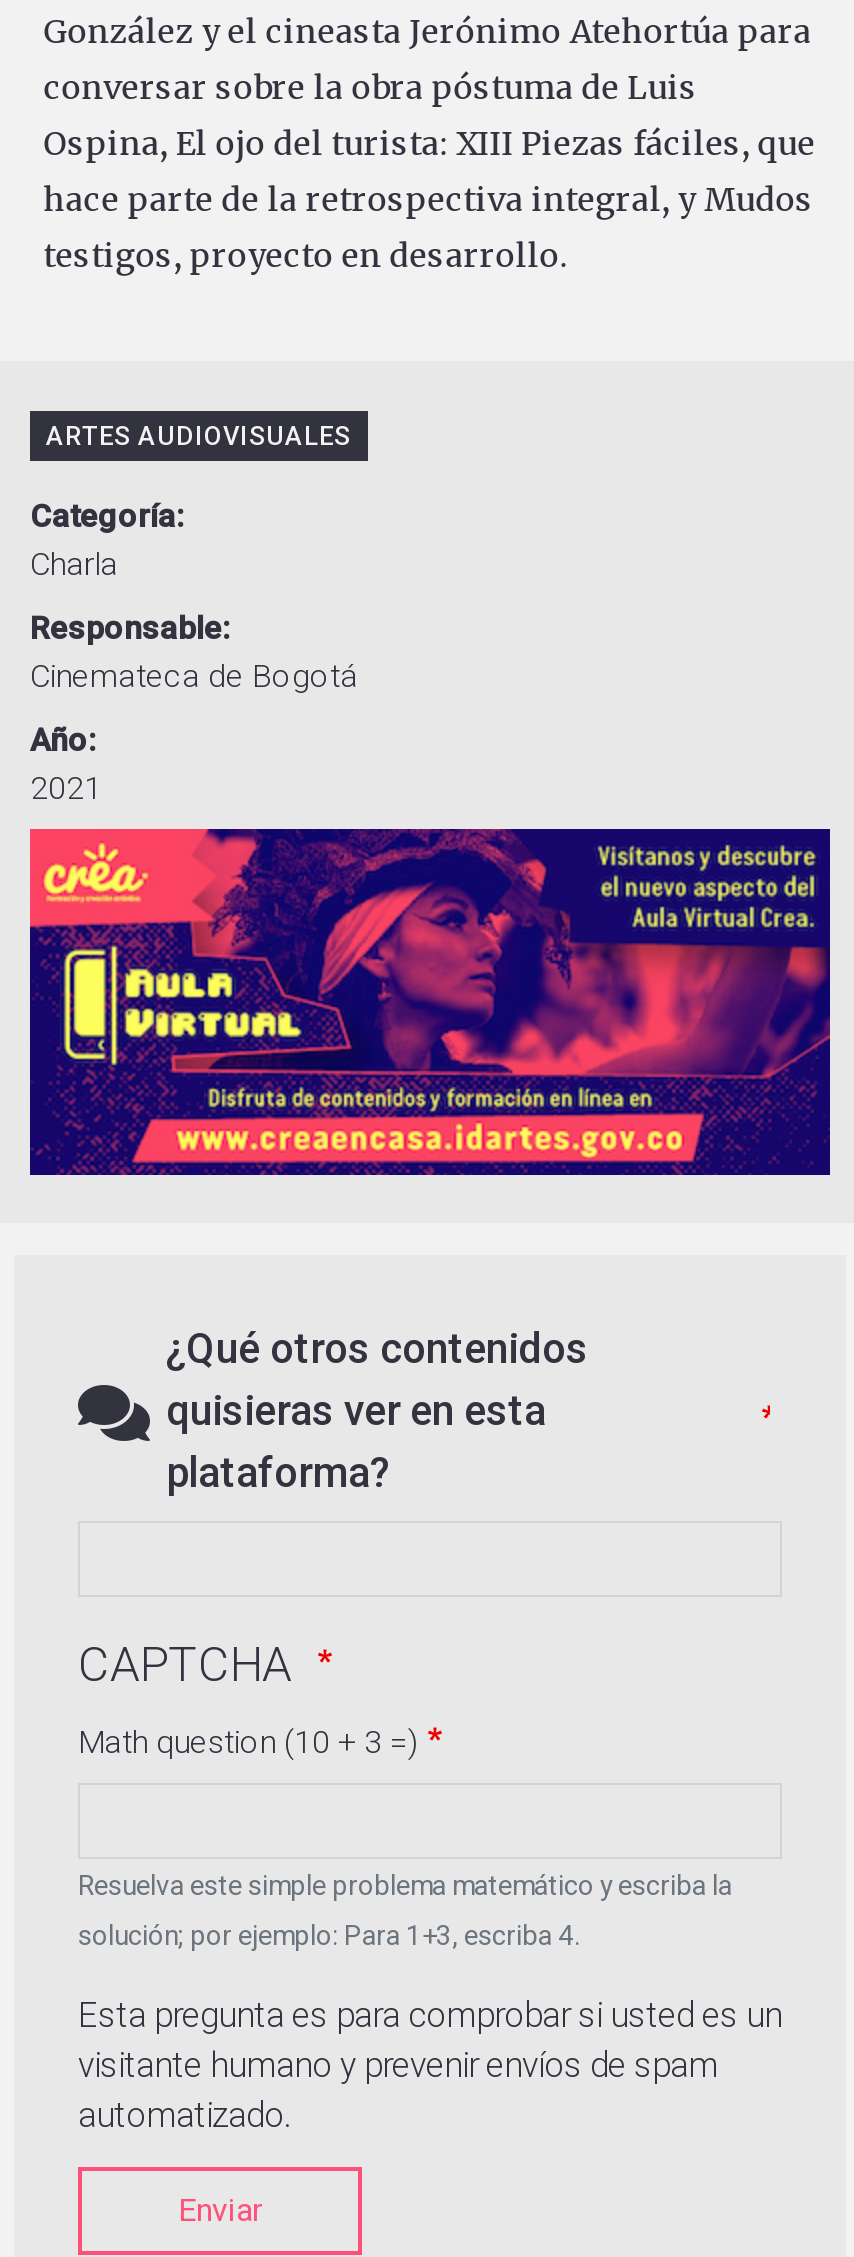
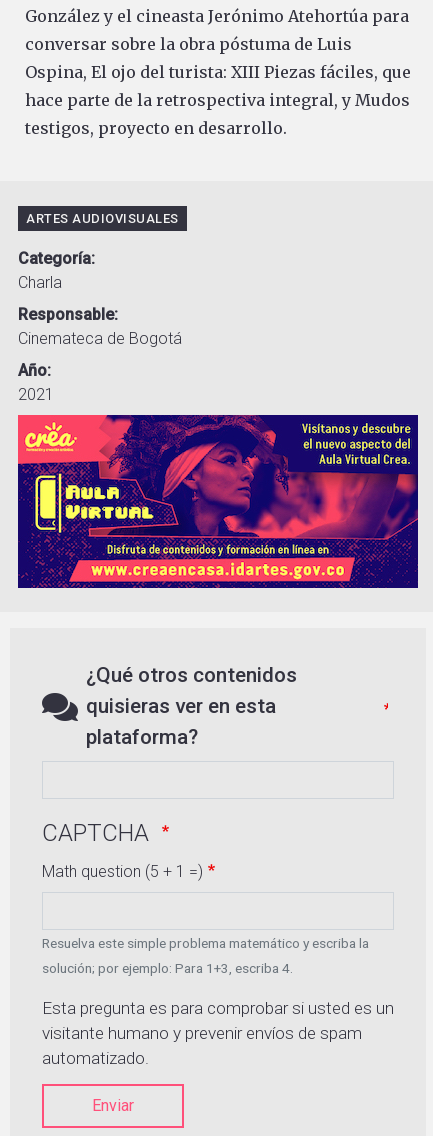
[78,1723,418,1761] Math question (10 + 3 =) -> [42,862,203,881] Math question (5 + 1 =)

